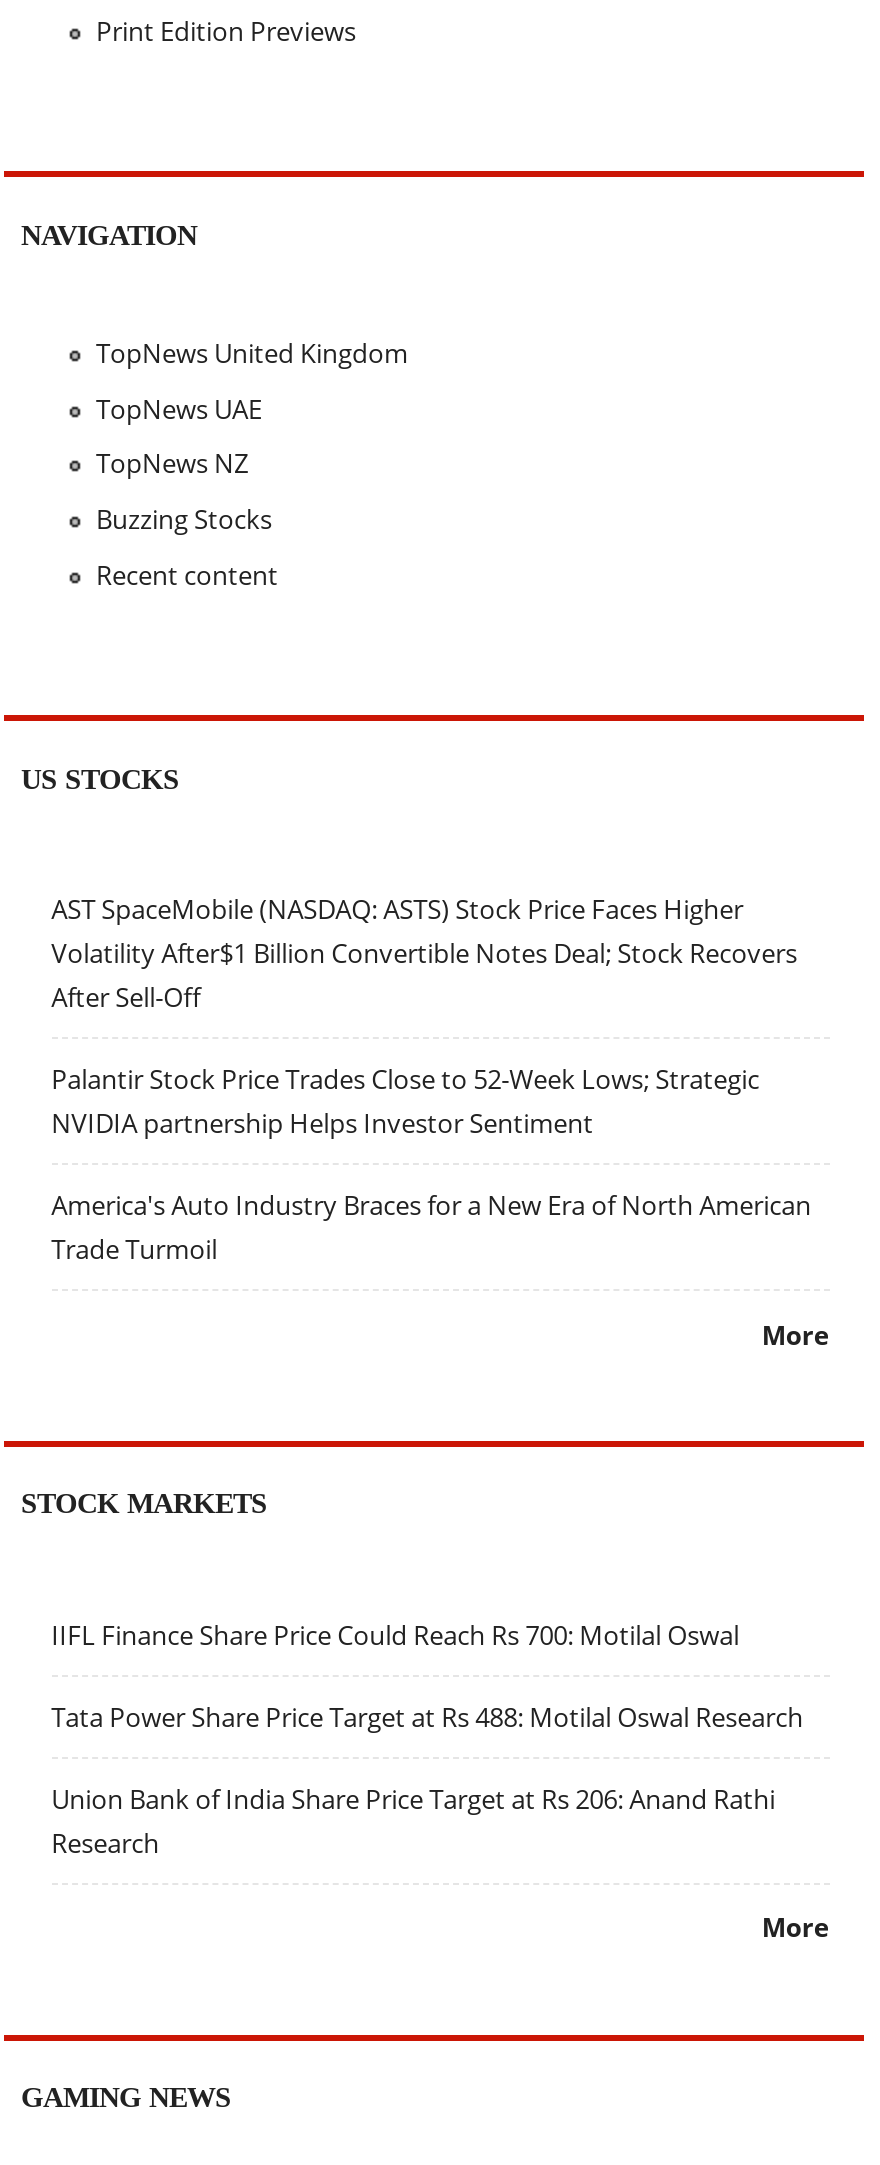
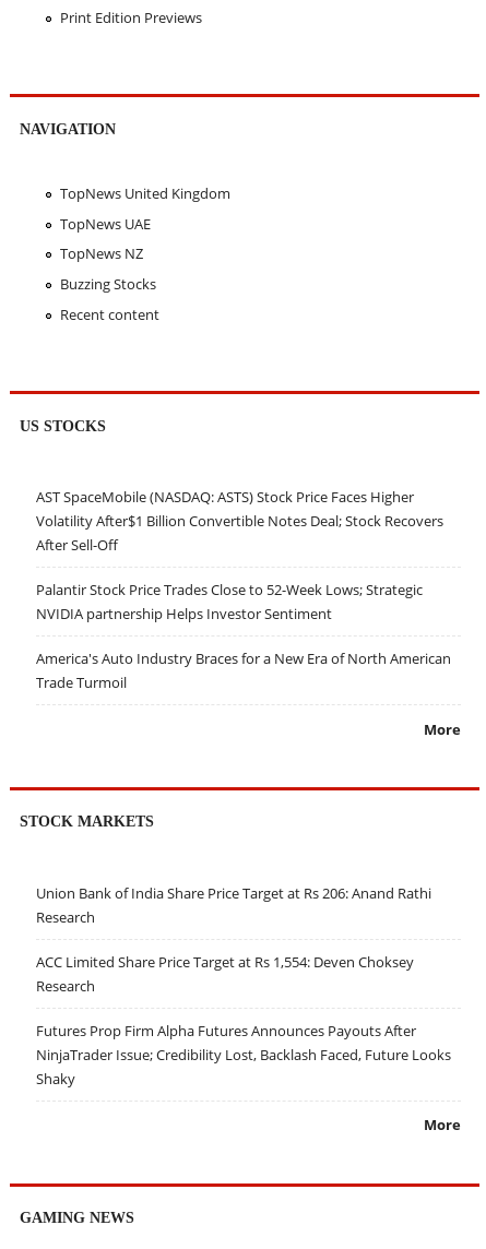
[51,1616,803,1734] IIFL Finance Share Price Could Reach Rs 700: Motilal Oswal | Tata Power Share Price Target at Rs 488: Motilal Oswal Research -> none
moved [51,1780,775,1860] -> [36,883,431,926]: Union Bank of India Share Price Target at Rs 206: Anand Rathi | Research
none -> [36,951,451,1088] ACC Limited Share Price Target at Rs 1,554: Deven Choksey | Research | Futures Prop Firm Alpha Futures Announces Payouts After | NinjaTrader Issue; Credibility Lost, Backlash Faced, Future Looks | Shaky

